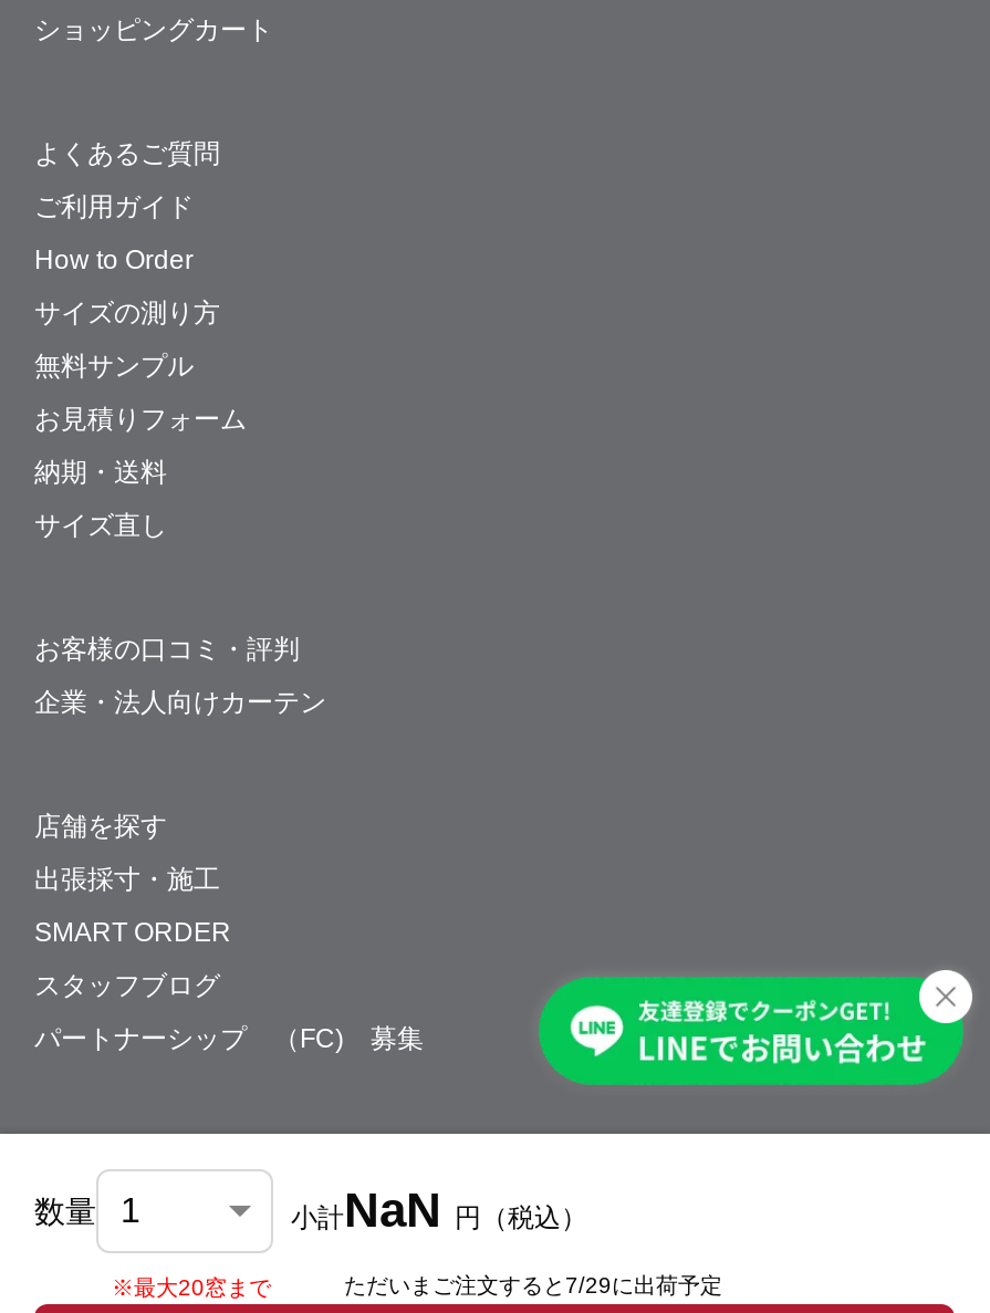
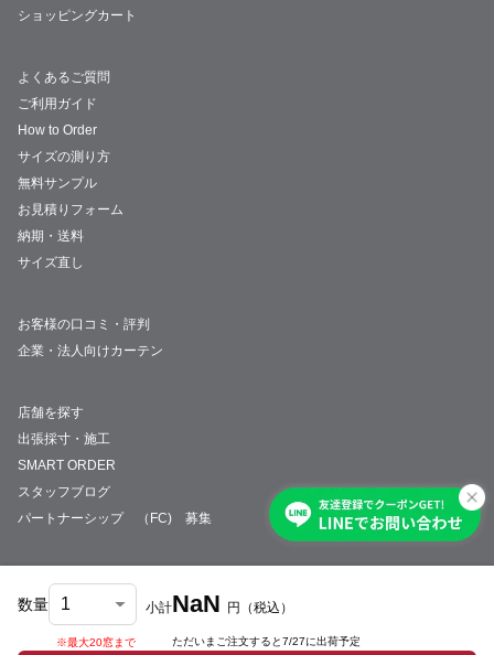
[344,1273,722,1298] ただいまご注文すると7/29に出荷予定 -> [172,635,361,647] ただいまご注文すると7/27に出荷予定

